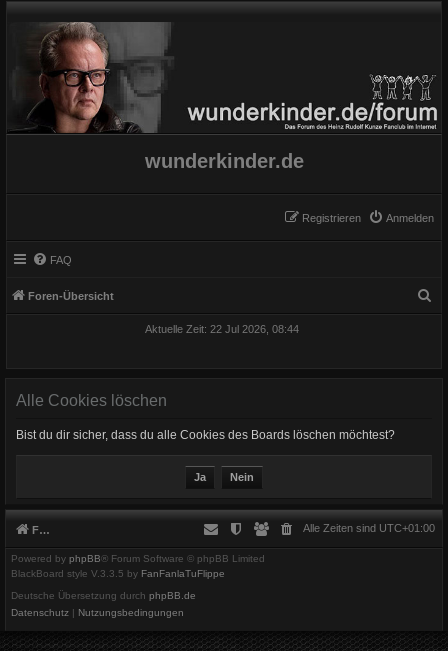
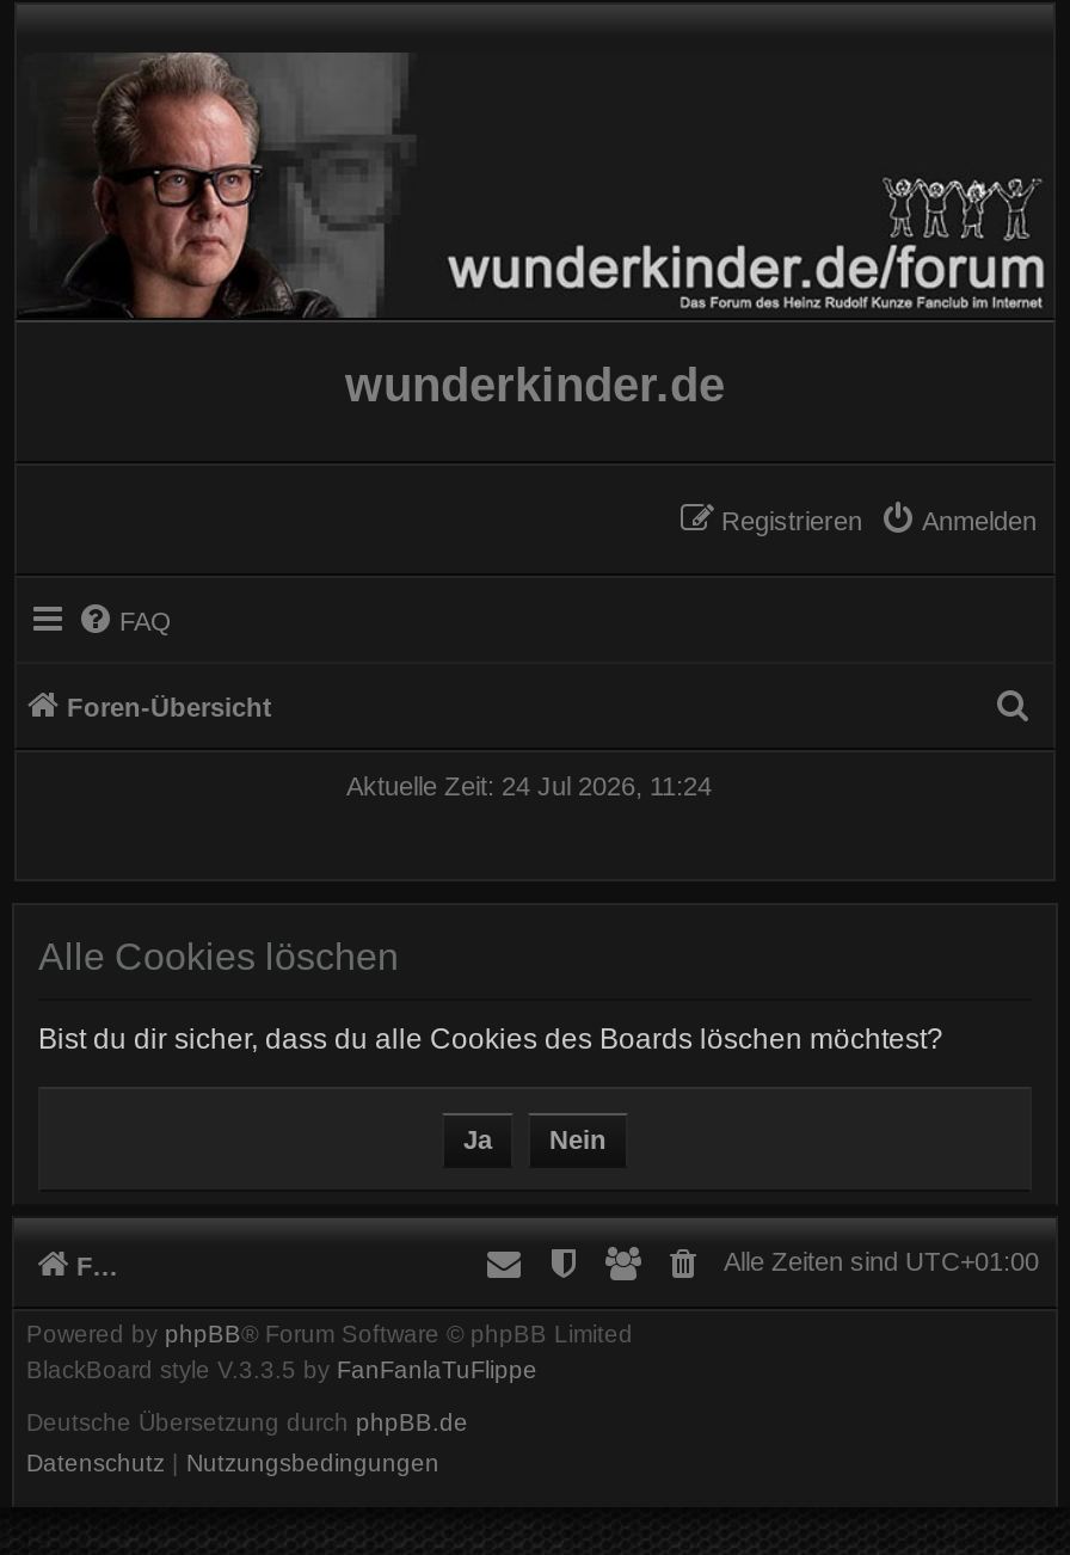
[144,323,298,335] Aktuelle Zeit: 22 Jul 2026, 08:44 -> [346,771,712,799] Aktuelle Zeit: 24 Jul 2026, 11:24

